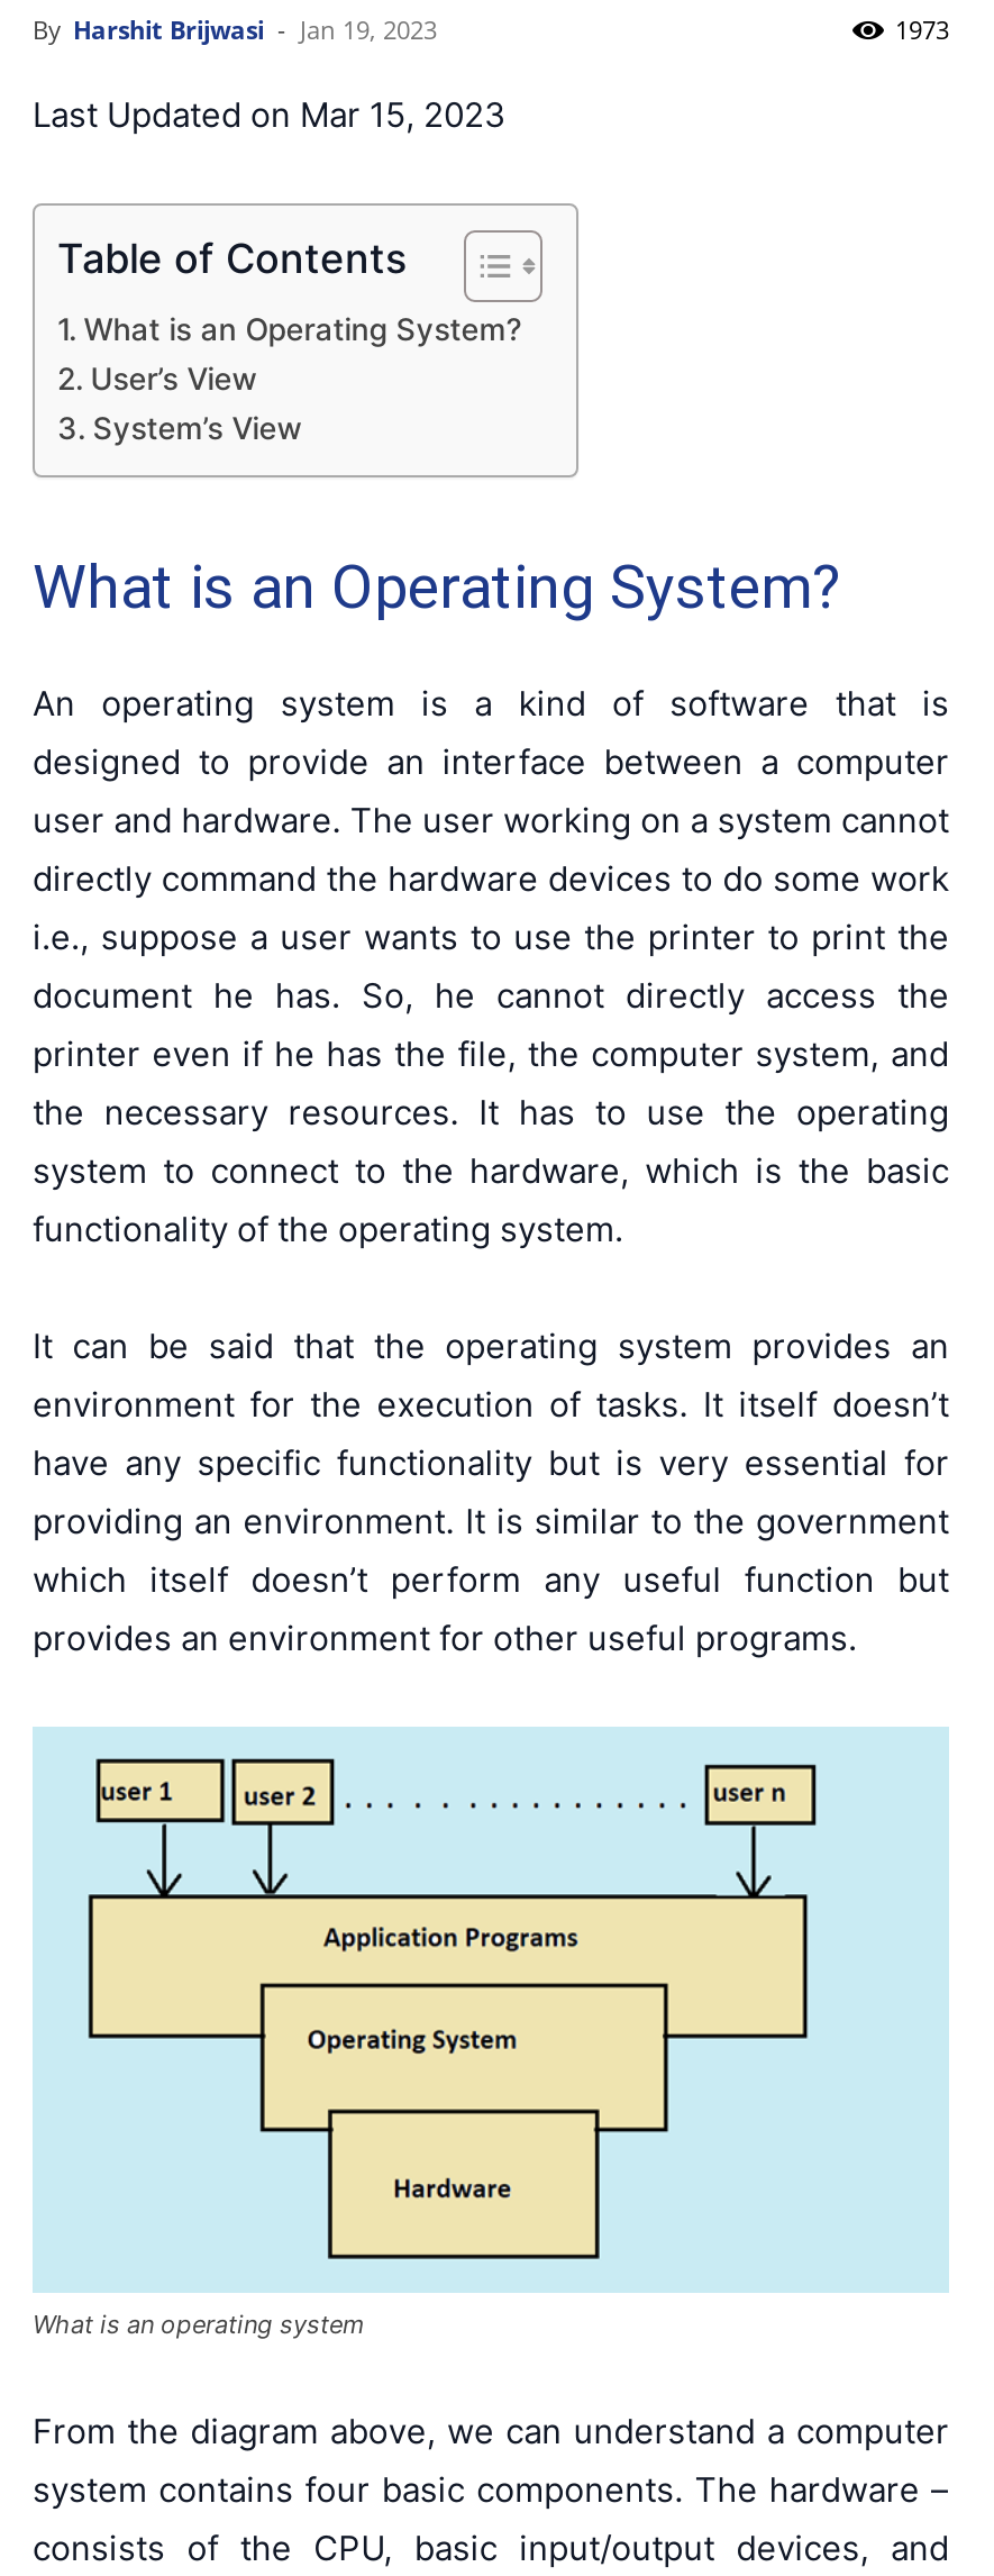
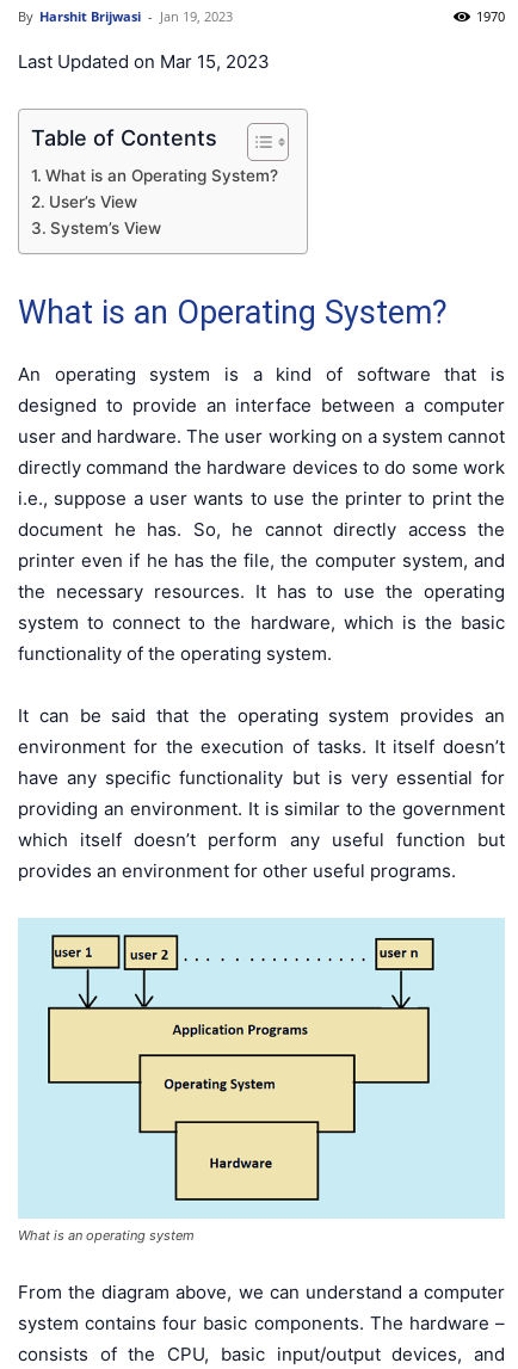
[895,12,949,46] 1973 -> [476,7,505,25] 1970

